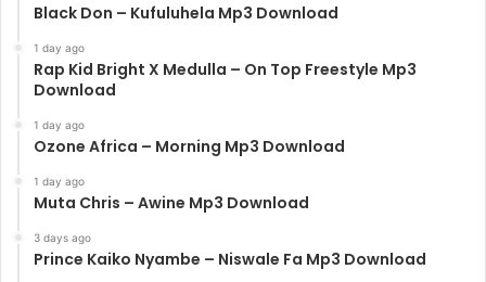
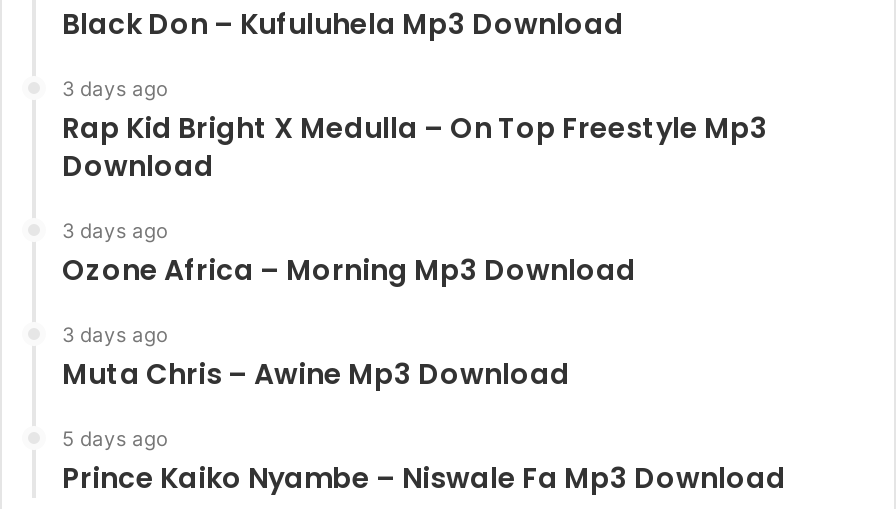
[34,42,85,55] 1 day ago -> [62,77,168,101] 3 days ago
[34,119,85,132] 1 day ago -> [62,219,168,243] 3 days ago
[34,175,85,188] 1 day ago -> [62,323,168,347] 3 days ago
[34,232,91,245] 3 days ago -> [62,427,168,451] 5 days ago

